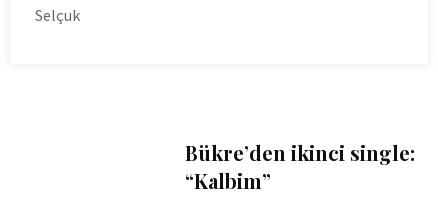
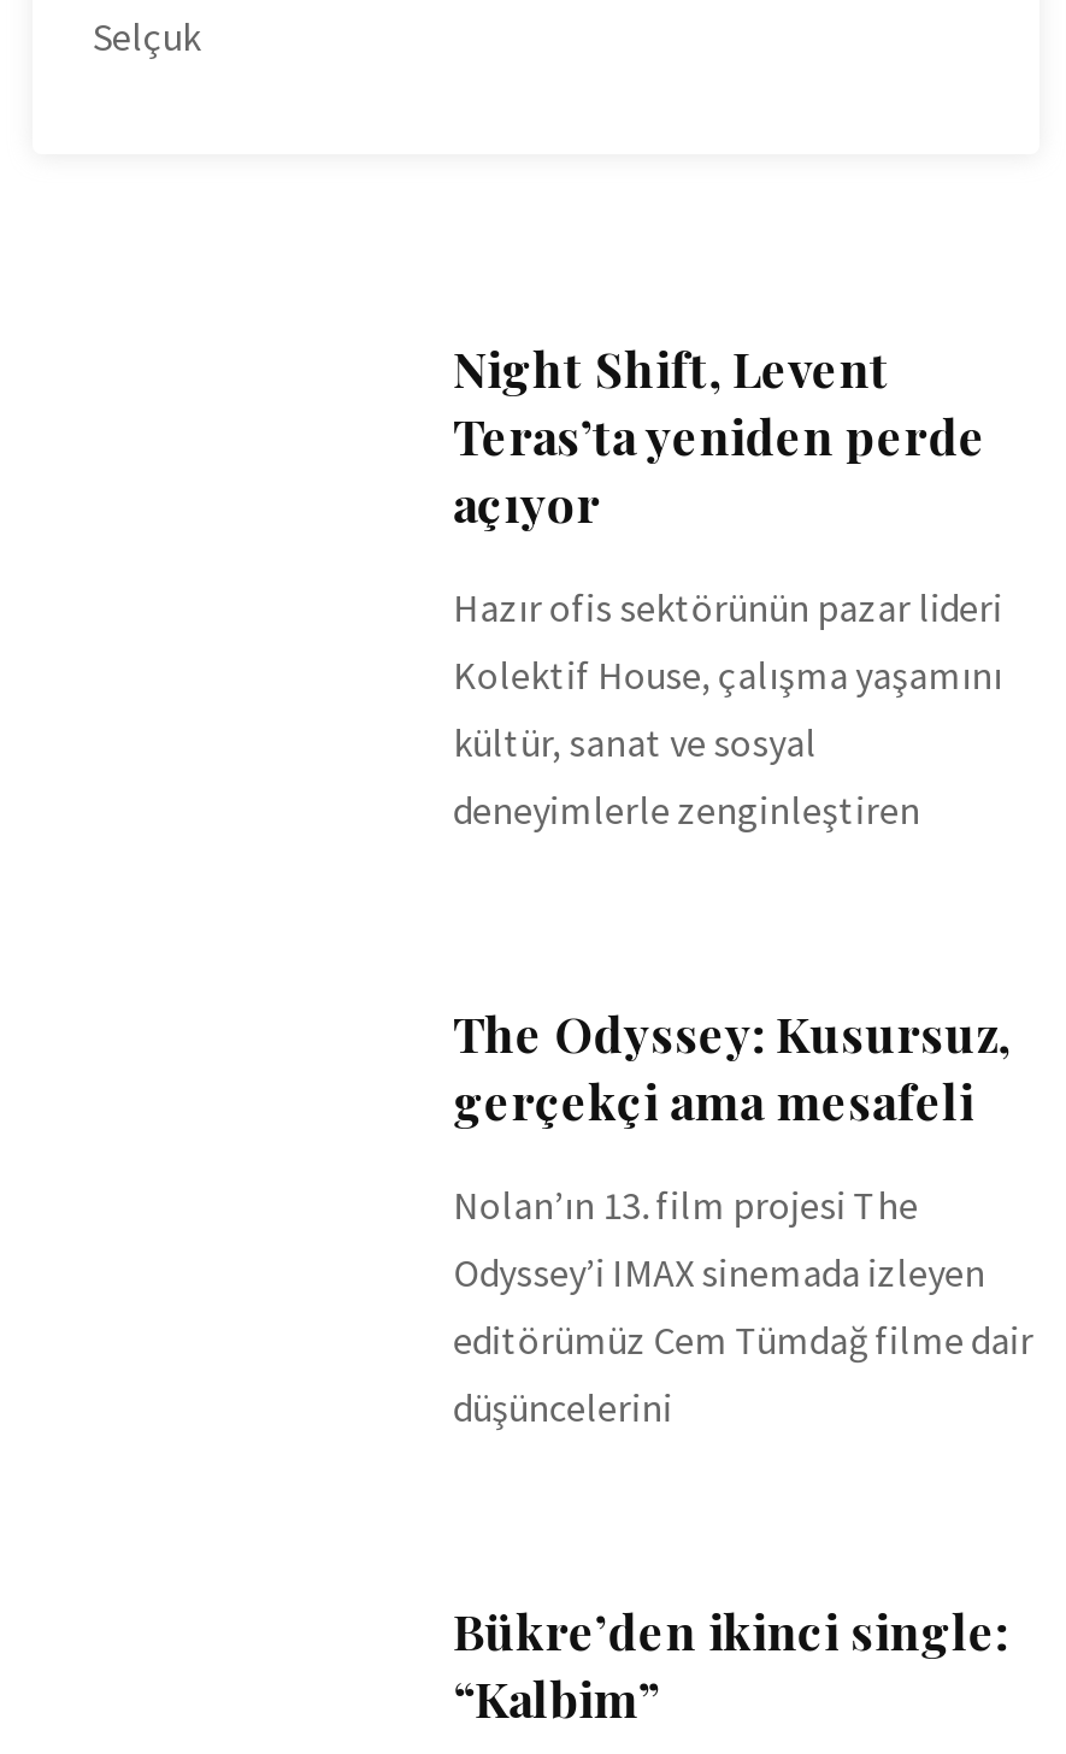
none -> [453,335,1003,834] Night Shift, Levent | Teras’ta yeniden perde | açıyor | Hazır ofis sektörünün pazar lideri | Kolektif House, çalışma yaşamını | kültür, sanat ve sosyal | deneyimlerle zenginleştiren
none -> [453,1000,1034,1431] The Odyssey: Kusursuz, | gerçekçi ama mesafeli | Nolan’ın 13. film projesi The | Odyssey’i IMAX sinemada izleyen | editörümüz Cem Tümdağ filme dair | düşüncelerini

